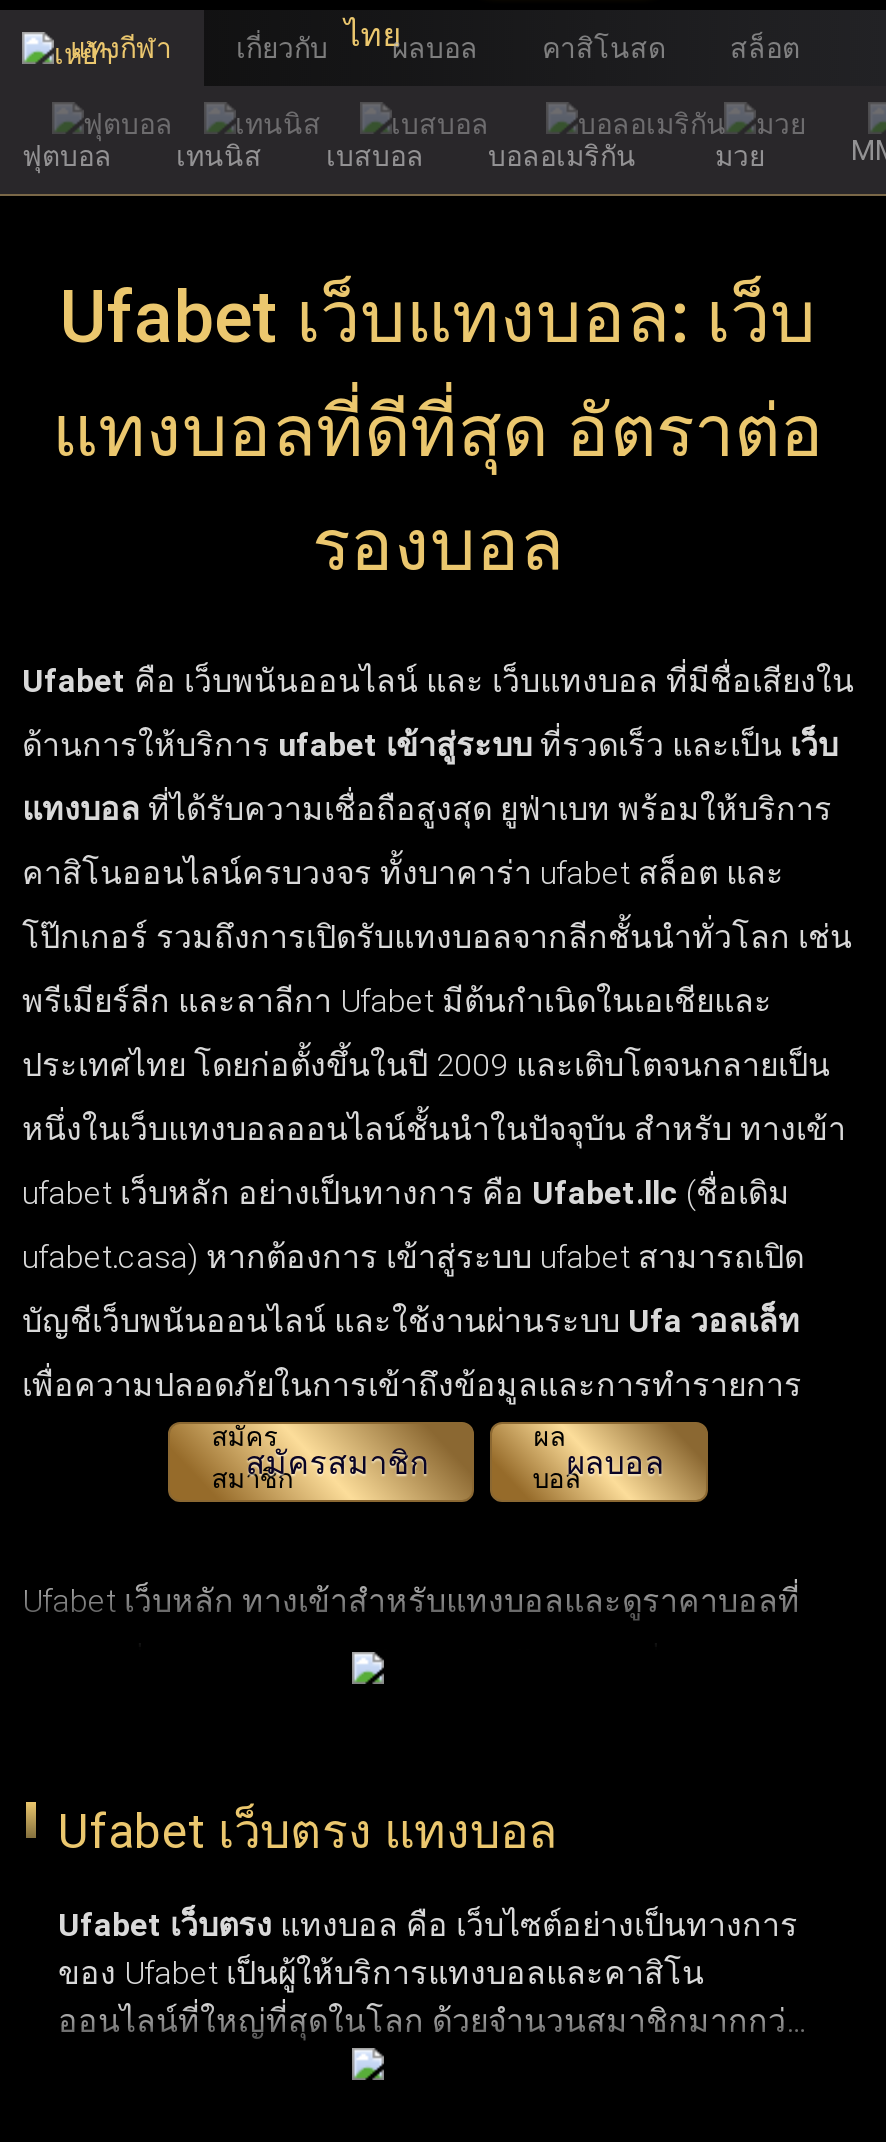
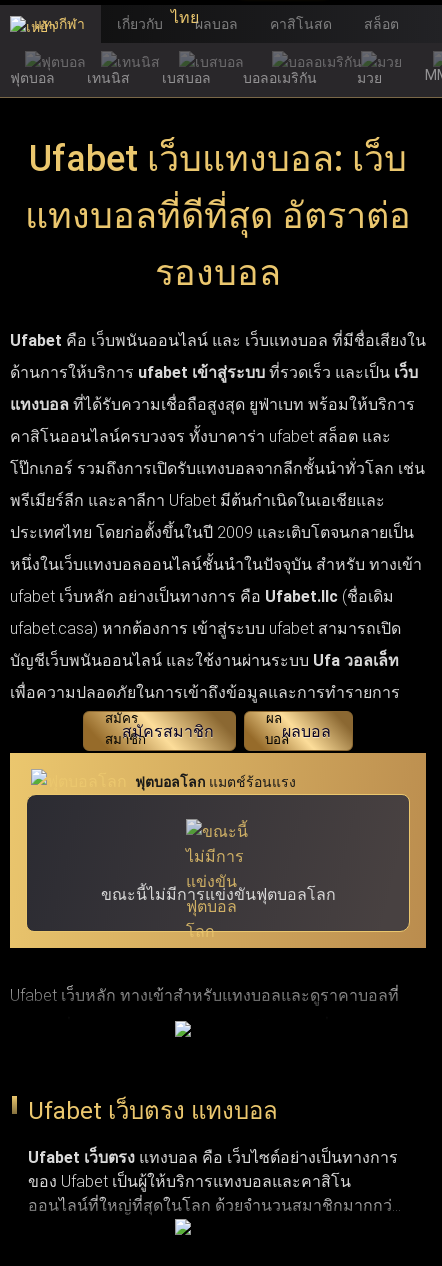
none -> [9,752,427,949] [image] | ฟุตบอลโลก แมตช์ร้อนแรง
none -> [100,885,335,904] ขณะนี้ไม่มีการแข่งขันฟุตบอลโลก

